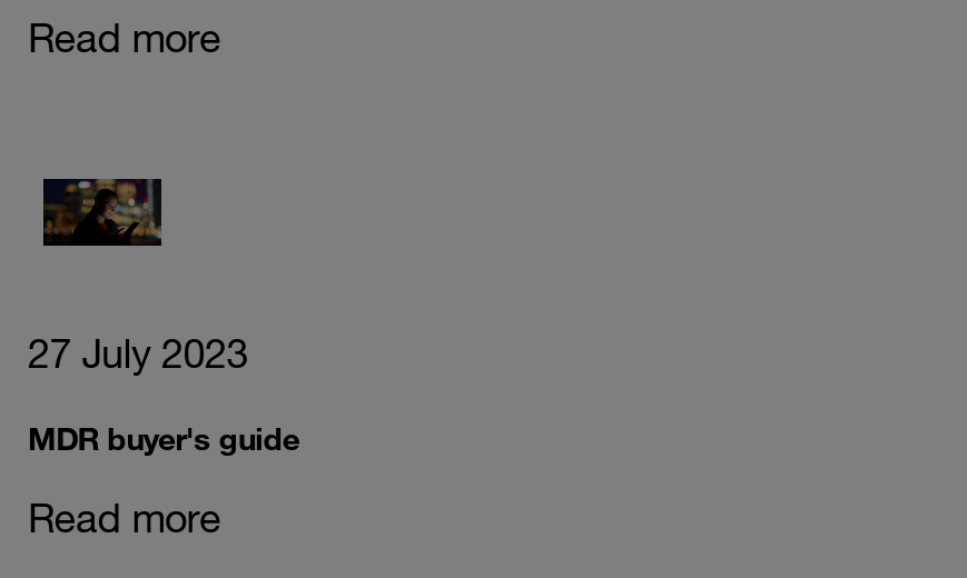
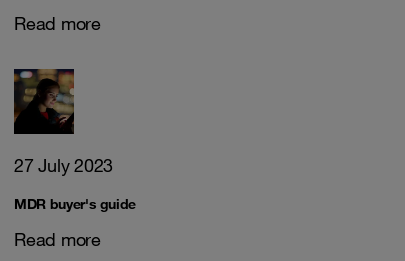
[28,139,164,283] [image] -> [13,68,75,135] [image]

